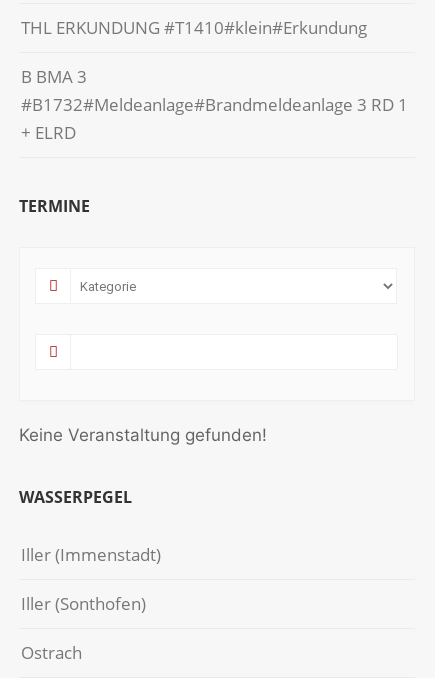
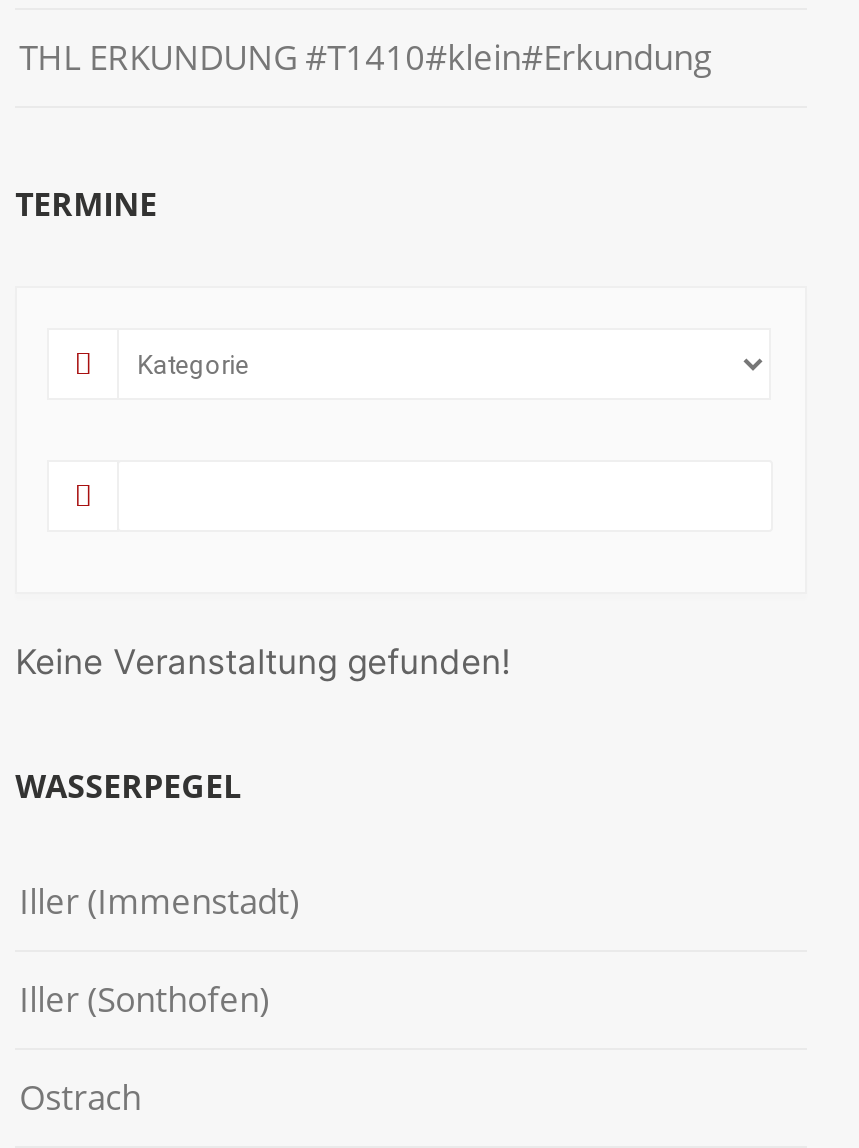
[21,65,408,144] B BMA 3 | #B1732#Meldeanlage#Brandmeldeanlage 3 RD 1 | + ELRD -> none

